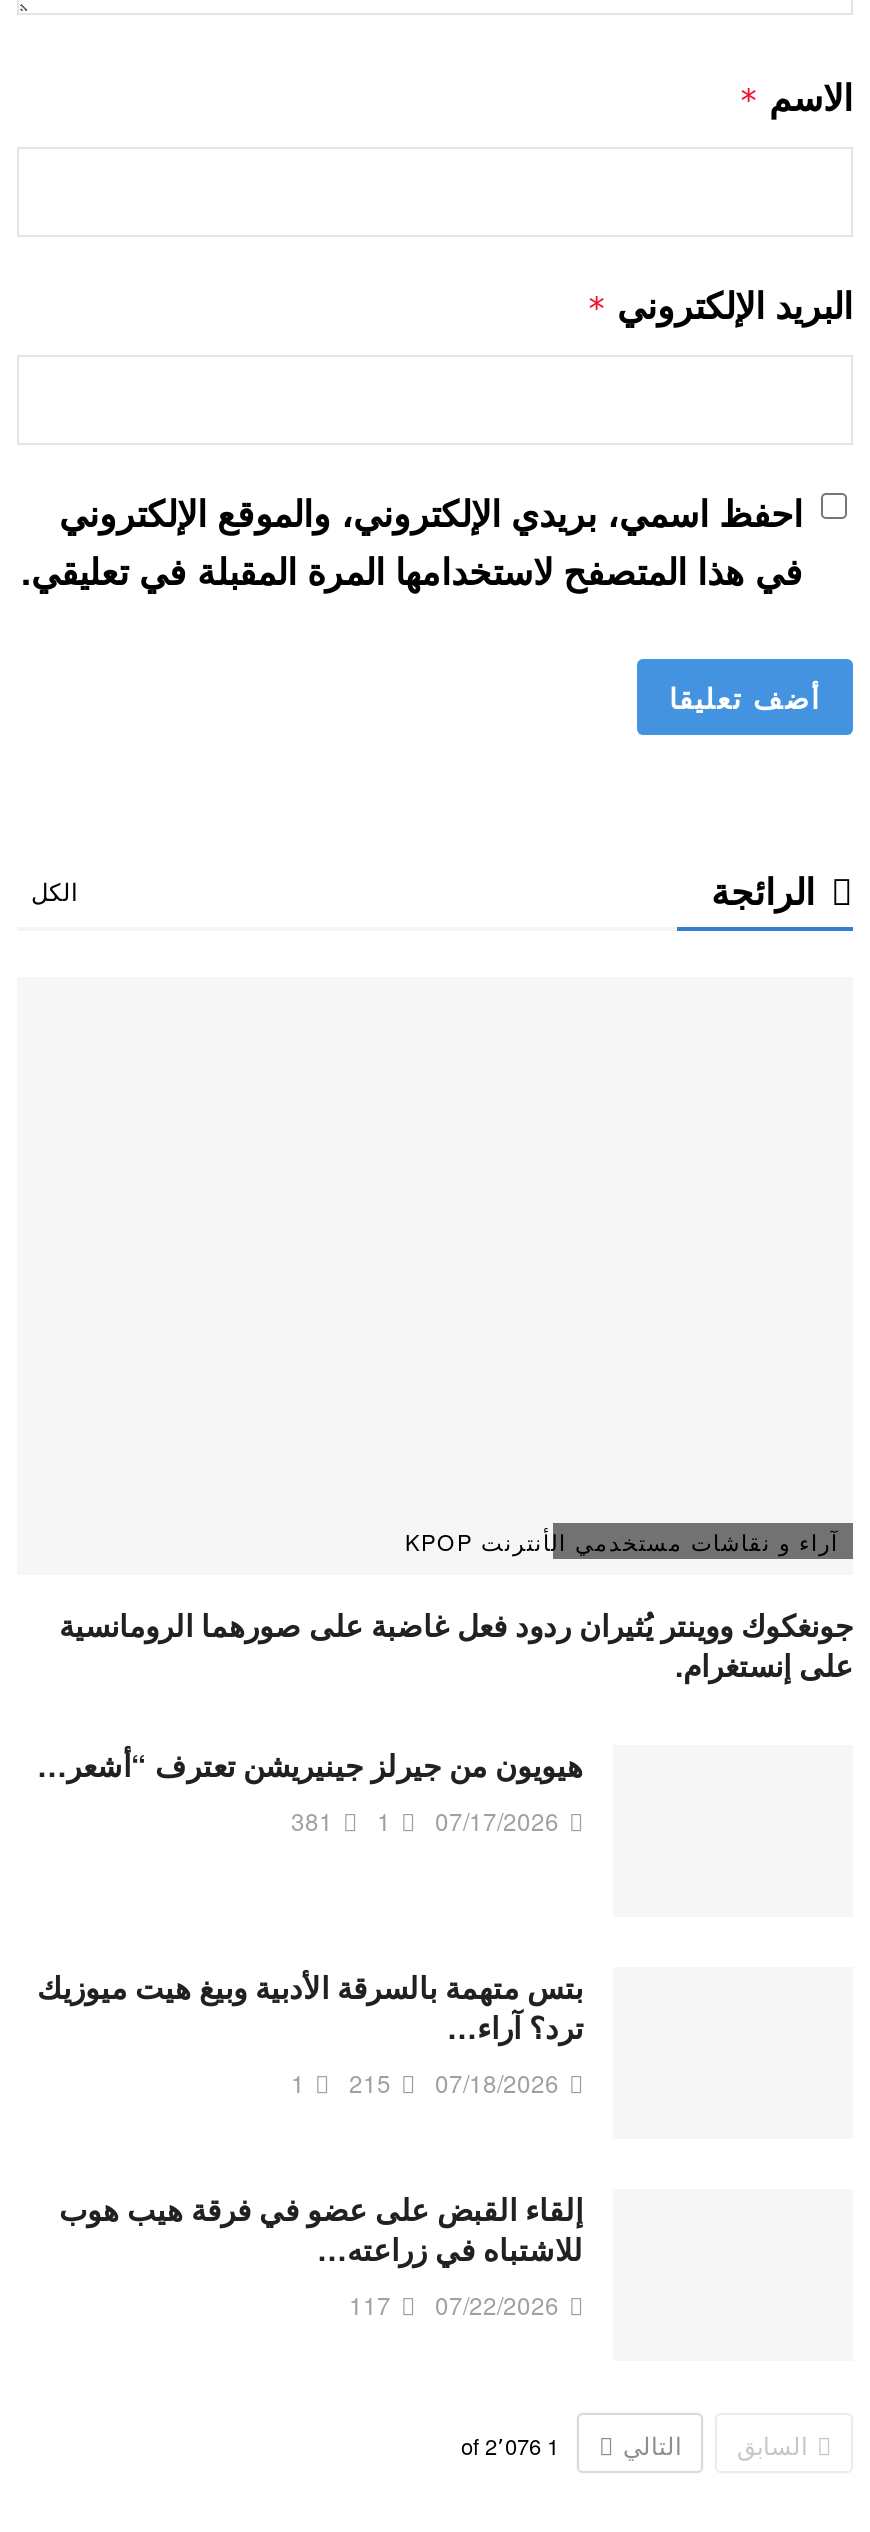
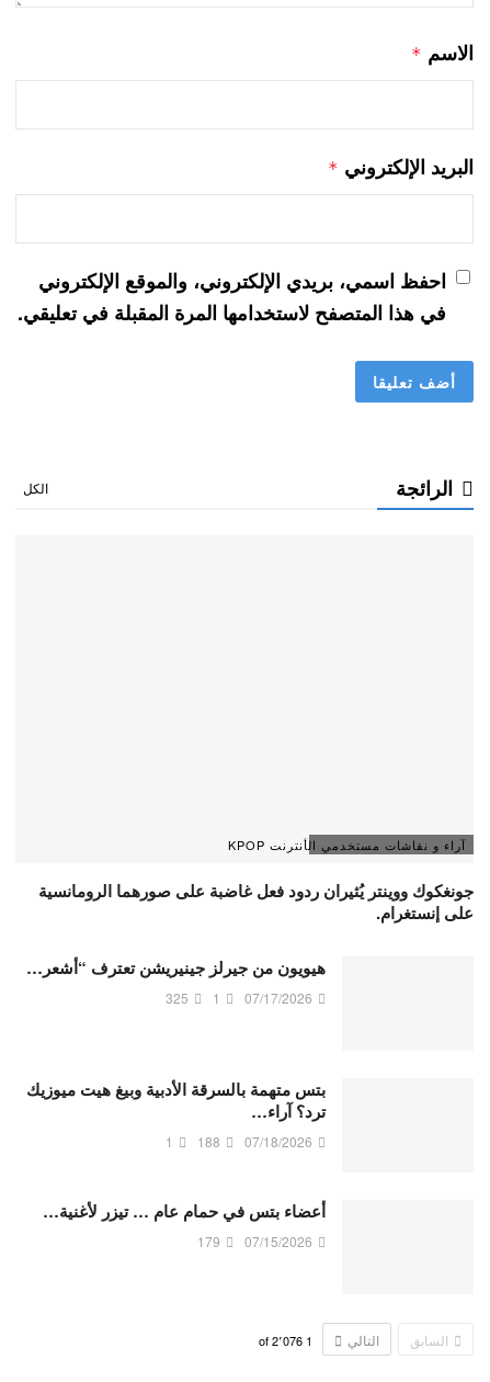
[291,1803,559,1837] 381 1 07/17/2026 -> [166,988,312,1007] 325 1 07/17/2026
[291,2065,559,2099] 1 215 07/18/2026 -> [166,1132,312,1150] 1 188 07/18/2026
[59,2186,583,2320] إلقاء القبض على عضو في فرقة هيب هوب | للاشتباه في زراعته… | 07/22/2026 | 117 -> [43,1199,326,1250] أعضاء بتس في حمام عام … تيزر لأغنية… | 07/15/2026 | 179

